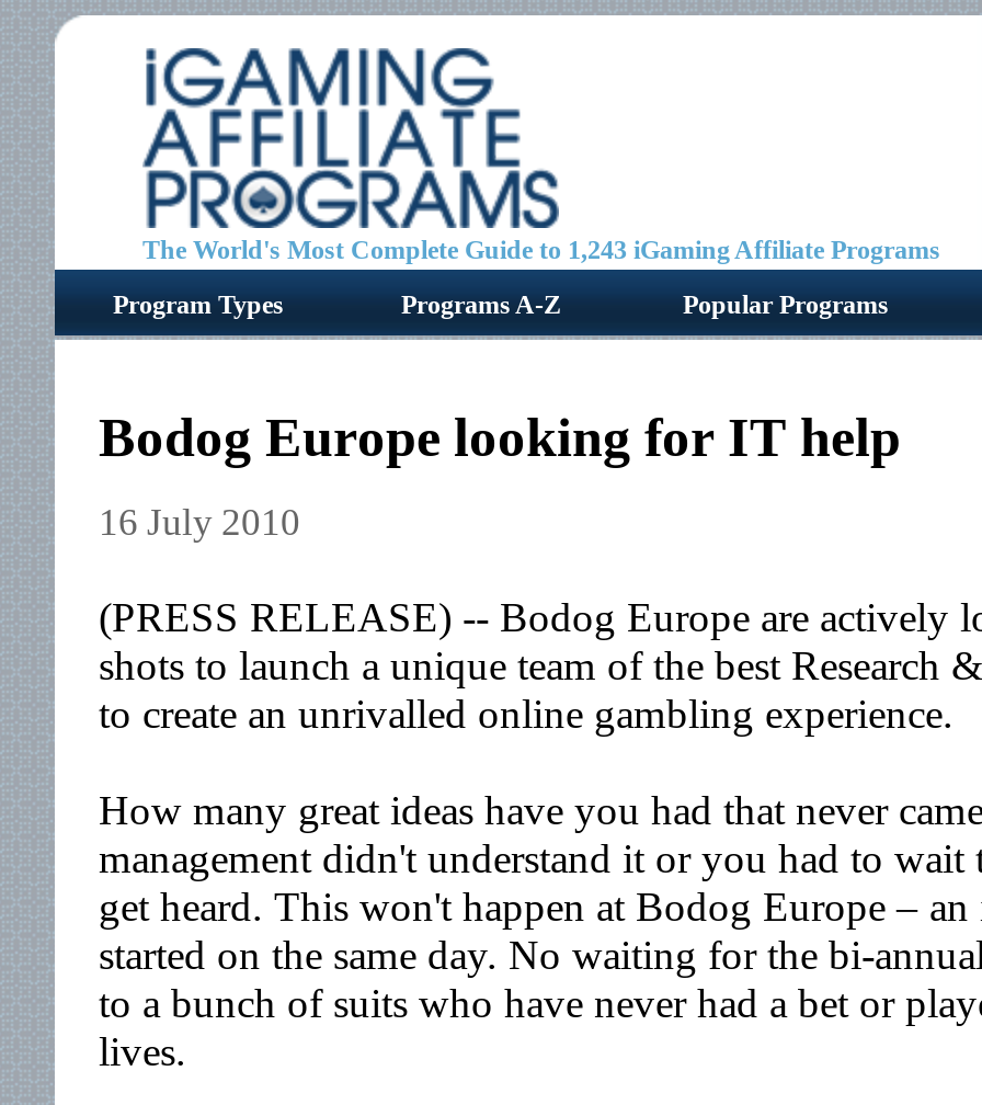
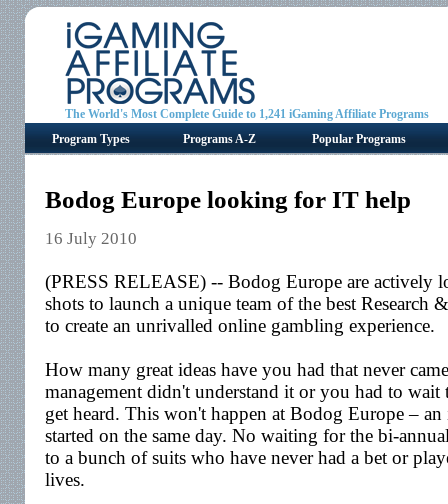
[142,235,940,265] The World's Most Complete Guide to 1,243 iGaming Affiliate Programs -> [65,107,429,121] The World's Most Complete Guide to 1,241 iGaming Affiliate Programs

